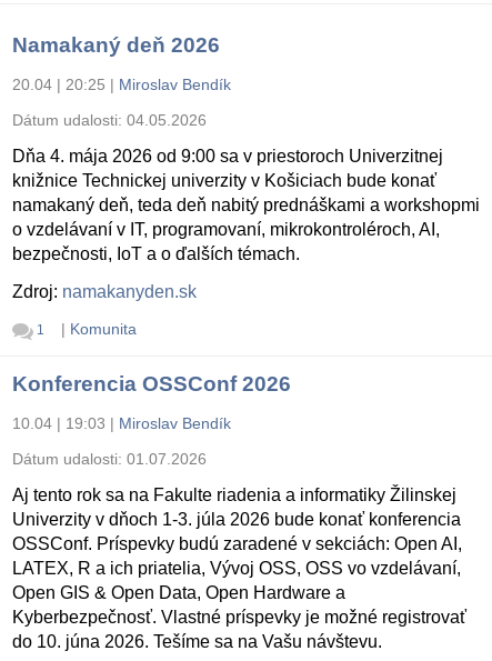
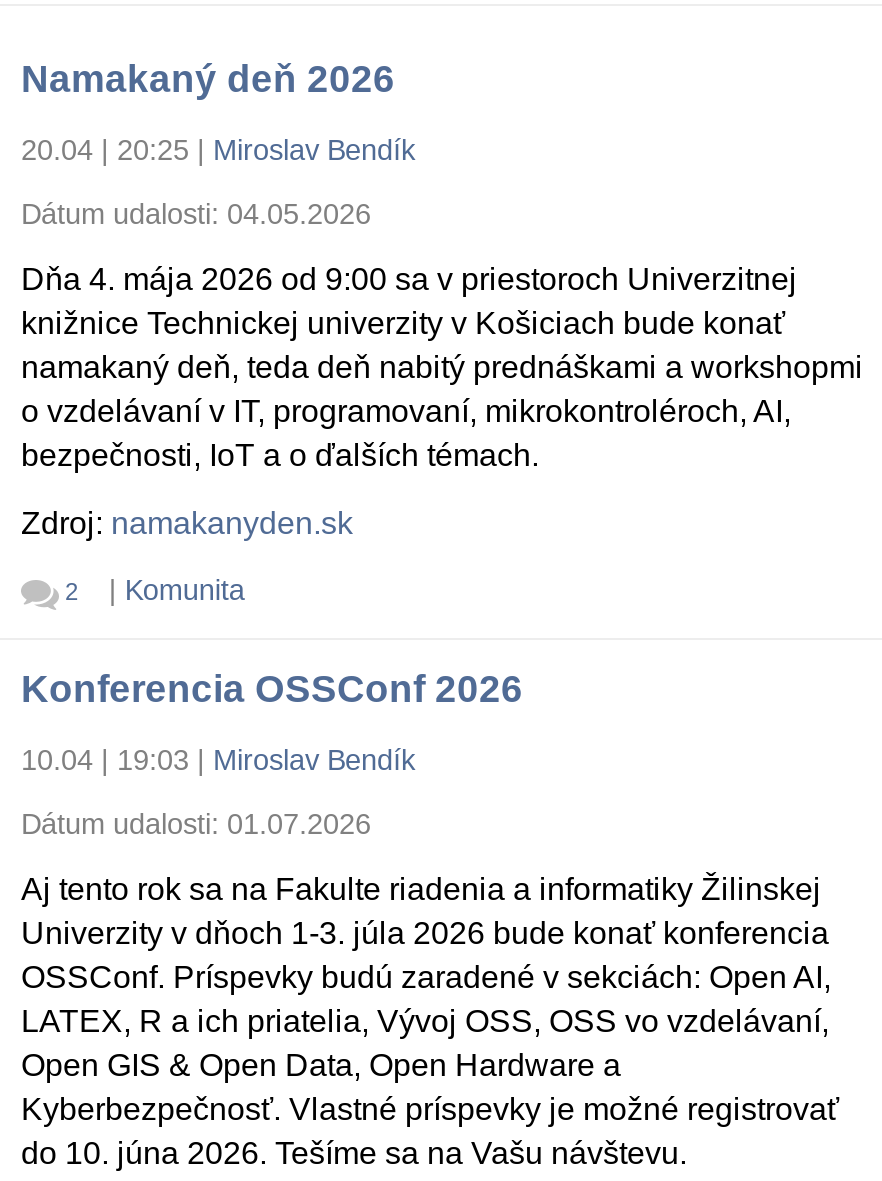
[37,323,44,338] 1 -> [65,579,79,607] 2

